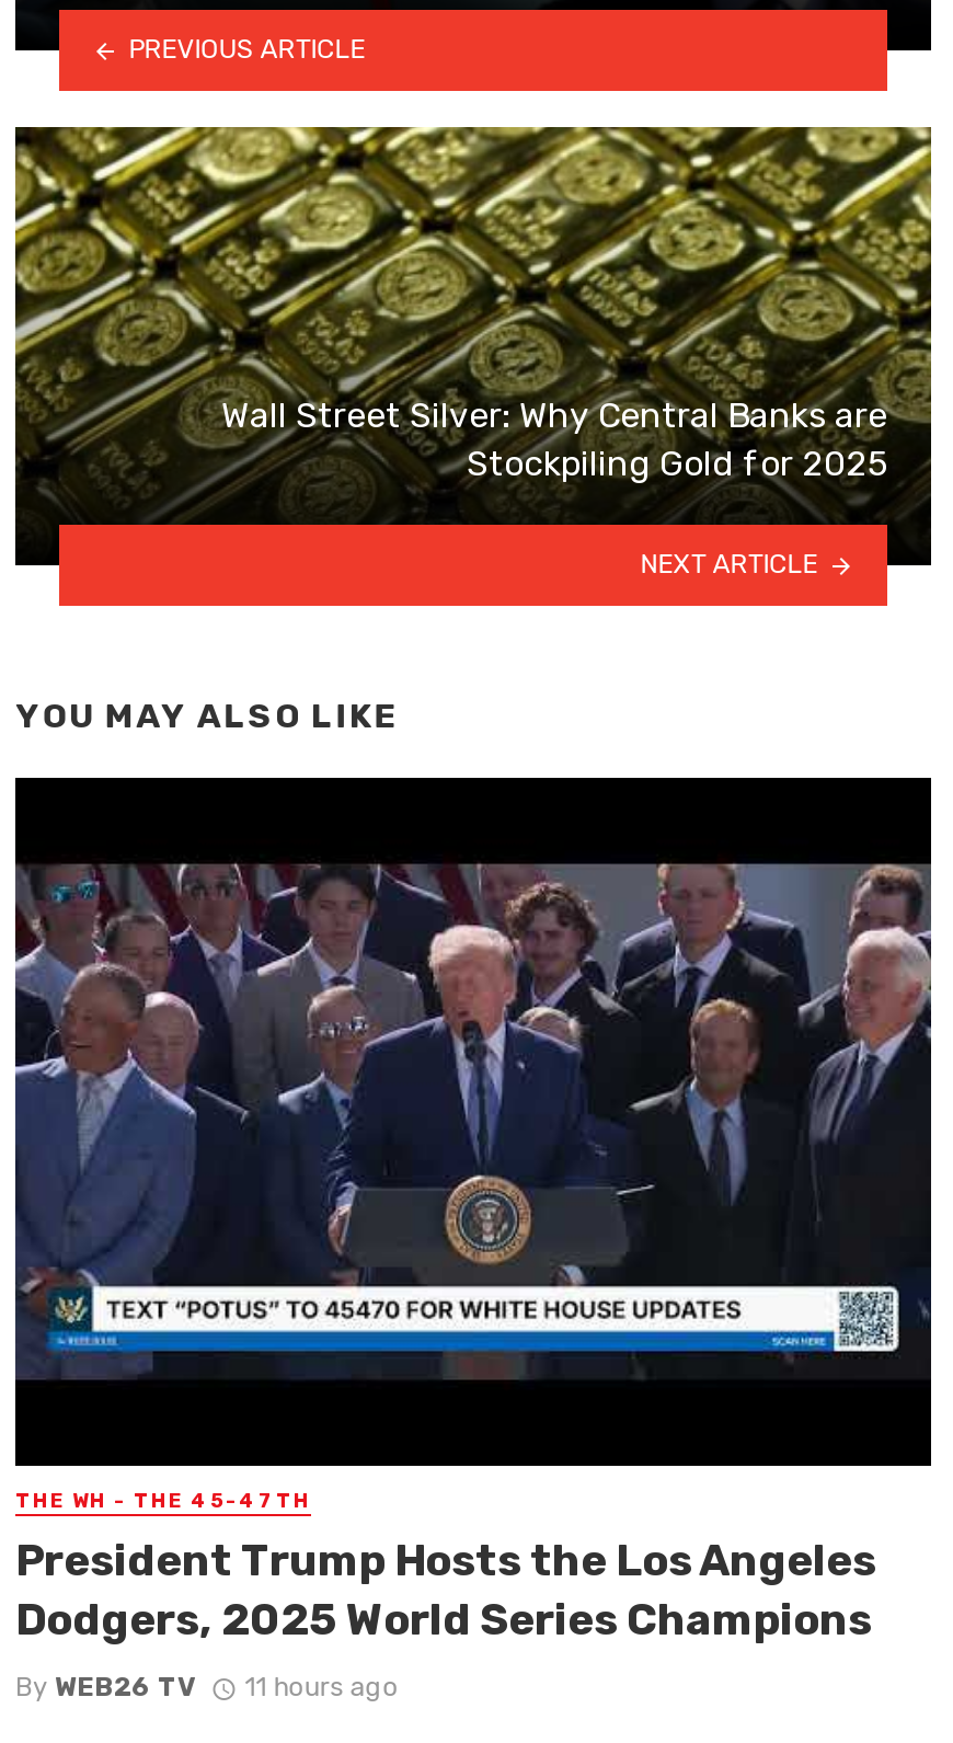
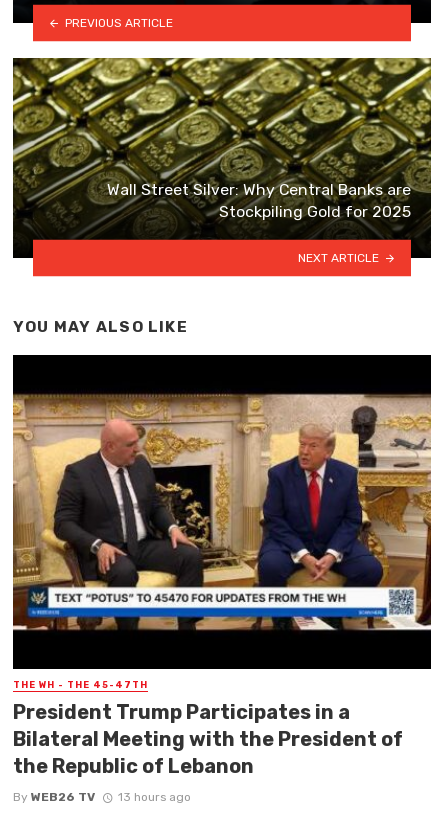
[13,863,933,1380] [image] -> [12,393,432,631] [image]
[15,1534,876,1645] President Trump Hosts the Los Angeles | Dodgers, 2025 World Series Champions -> [13,700,403,778] President Trump Participates in a | Bilateral Meeting with the President of | the Republic of Lebanon
[15,1672,398,1702] By WEB26 TV 11 hours ago -> [13,790,191,804] By WEB26 TV 13 hours ago

